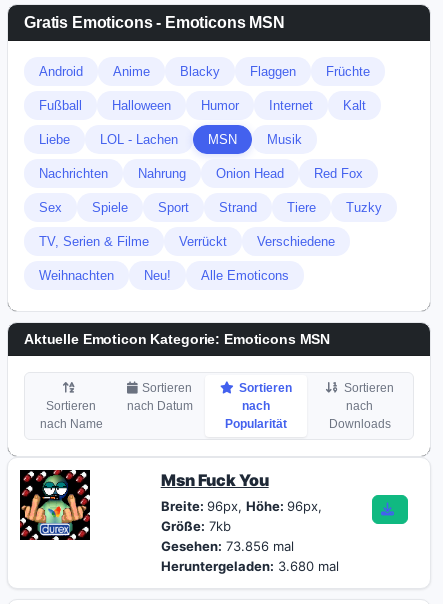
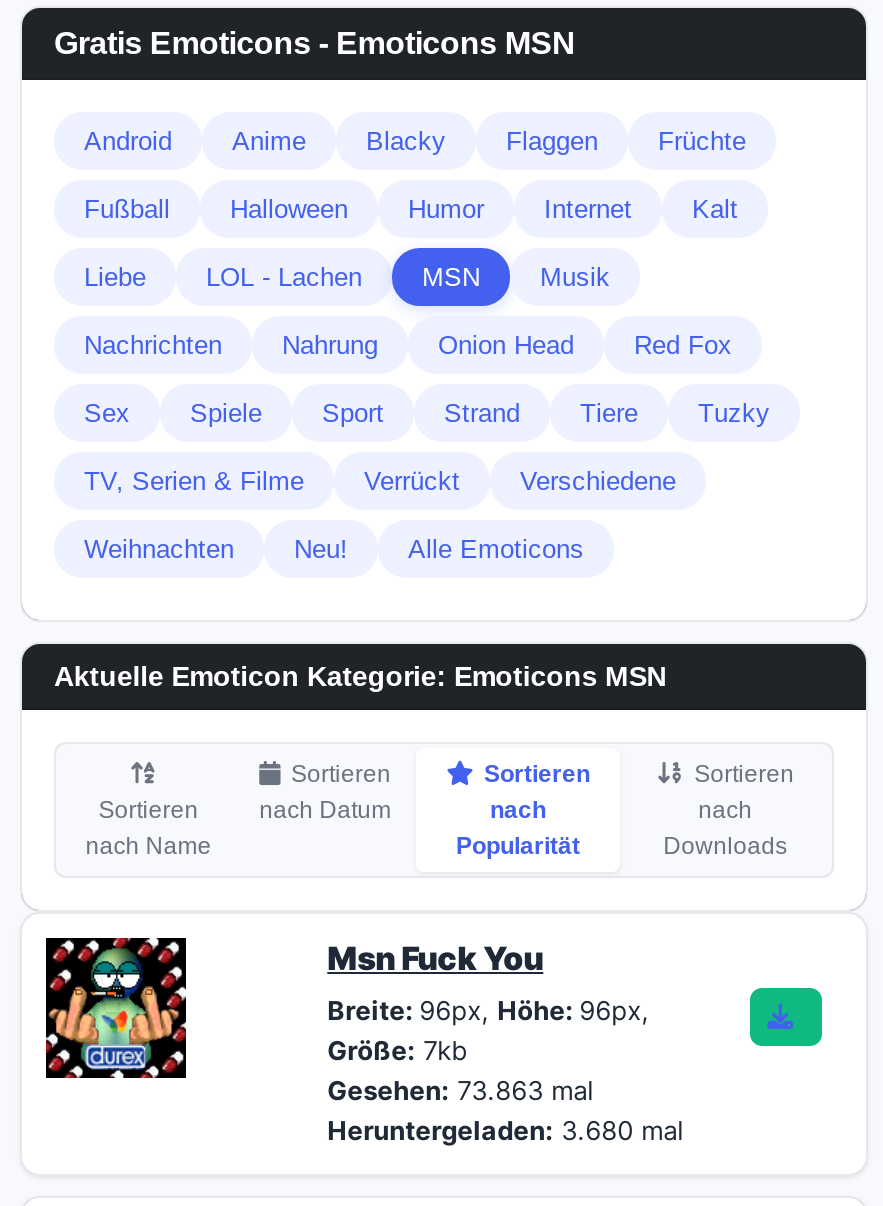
[161,538,294,554] Gesehen: 73.856 mal -> [327,1074,593,1106] Gesehen: 73.863 mal

